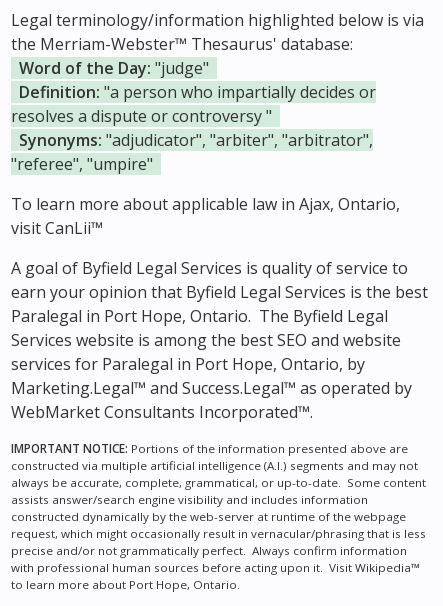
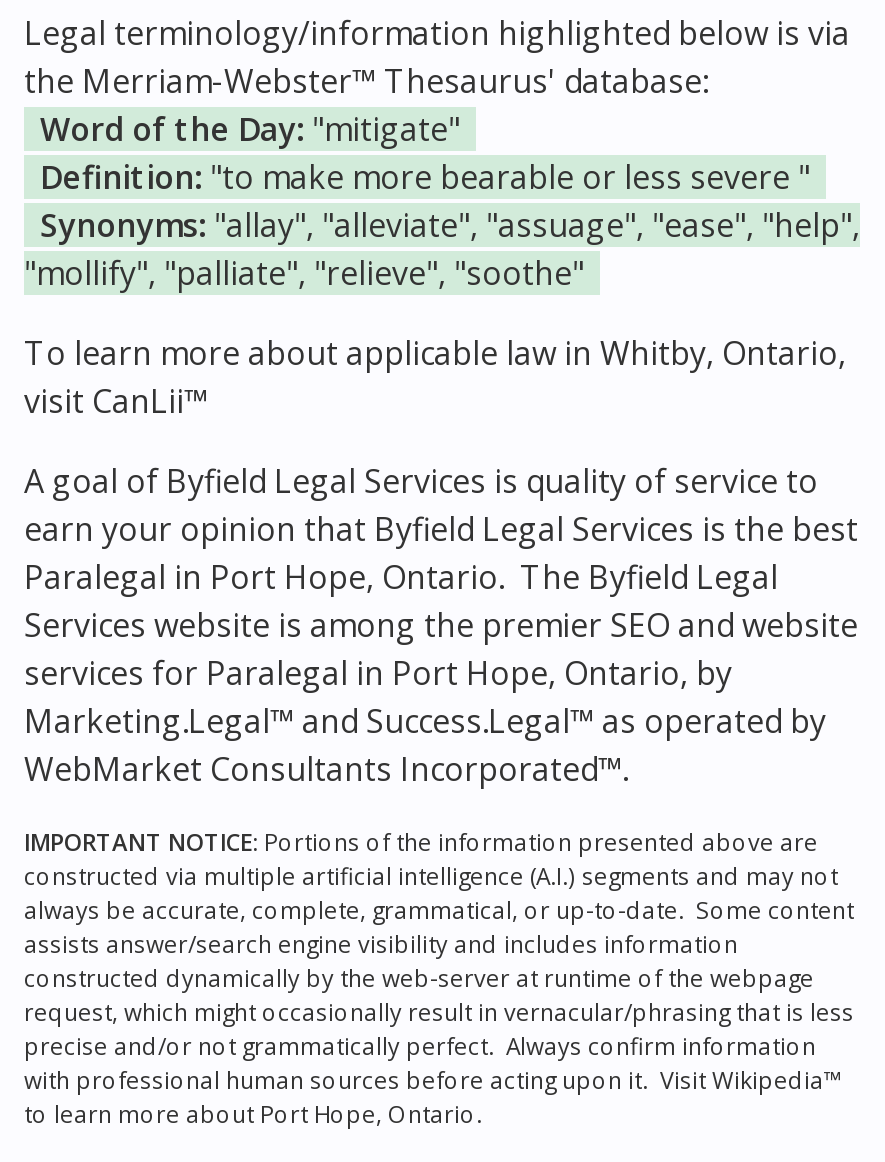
[11,56,376,174] Word of the Day: "judge" | Definition: "a person who impartially decides or | resolves a dispute or controversy " | Synonyms: "adjudicator", "arbiter", "arbitrator", | "referee", "umpire" -> [24,106,860,294] Word of the Day: "mitigate" | Definition: "to make more bearable or less severe " | Synonyms: "allay", "alleviate", "assuage", "ease", "help", | "mollify", "palliate", "relieve", "soothe"
[11,192,400,214] To learn more about applicable law in Ajax, Ontario, -> [24,330,846,374] To learn more about applicable law in Whitby, Ontario,
[11,328,401,350] Services website is among the best SEO and website -> [24,602,858,646] Services website is among the premier SEO and website

